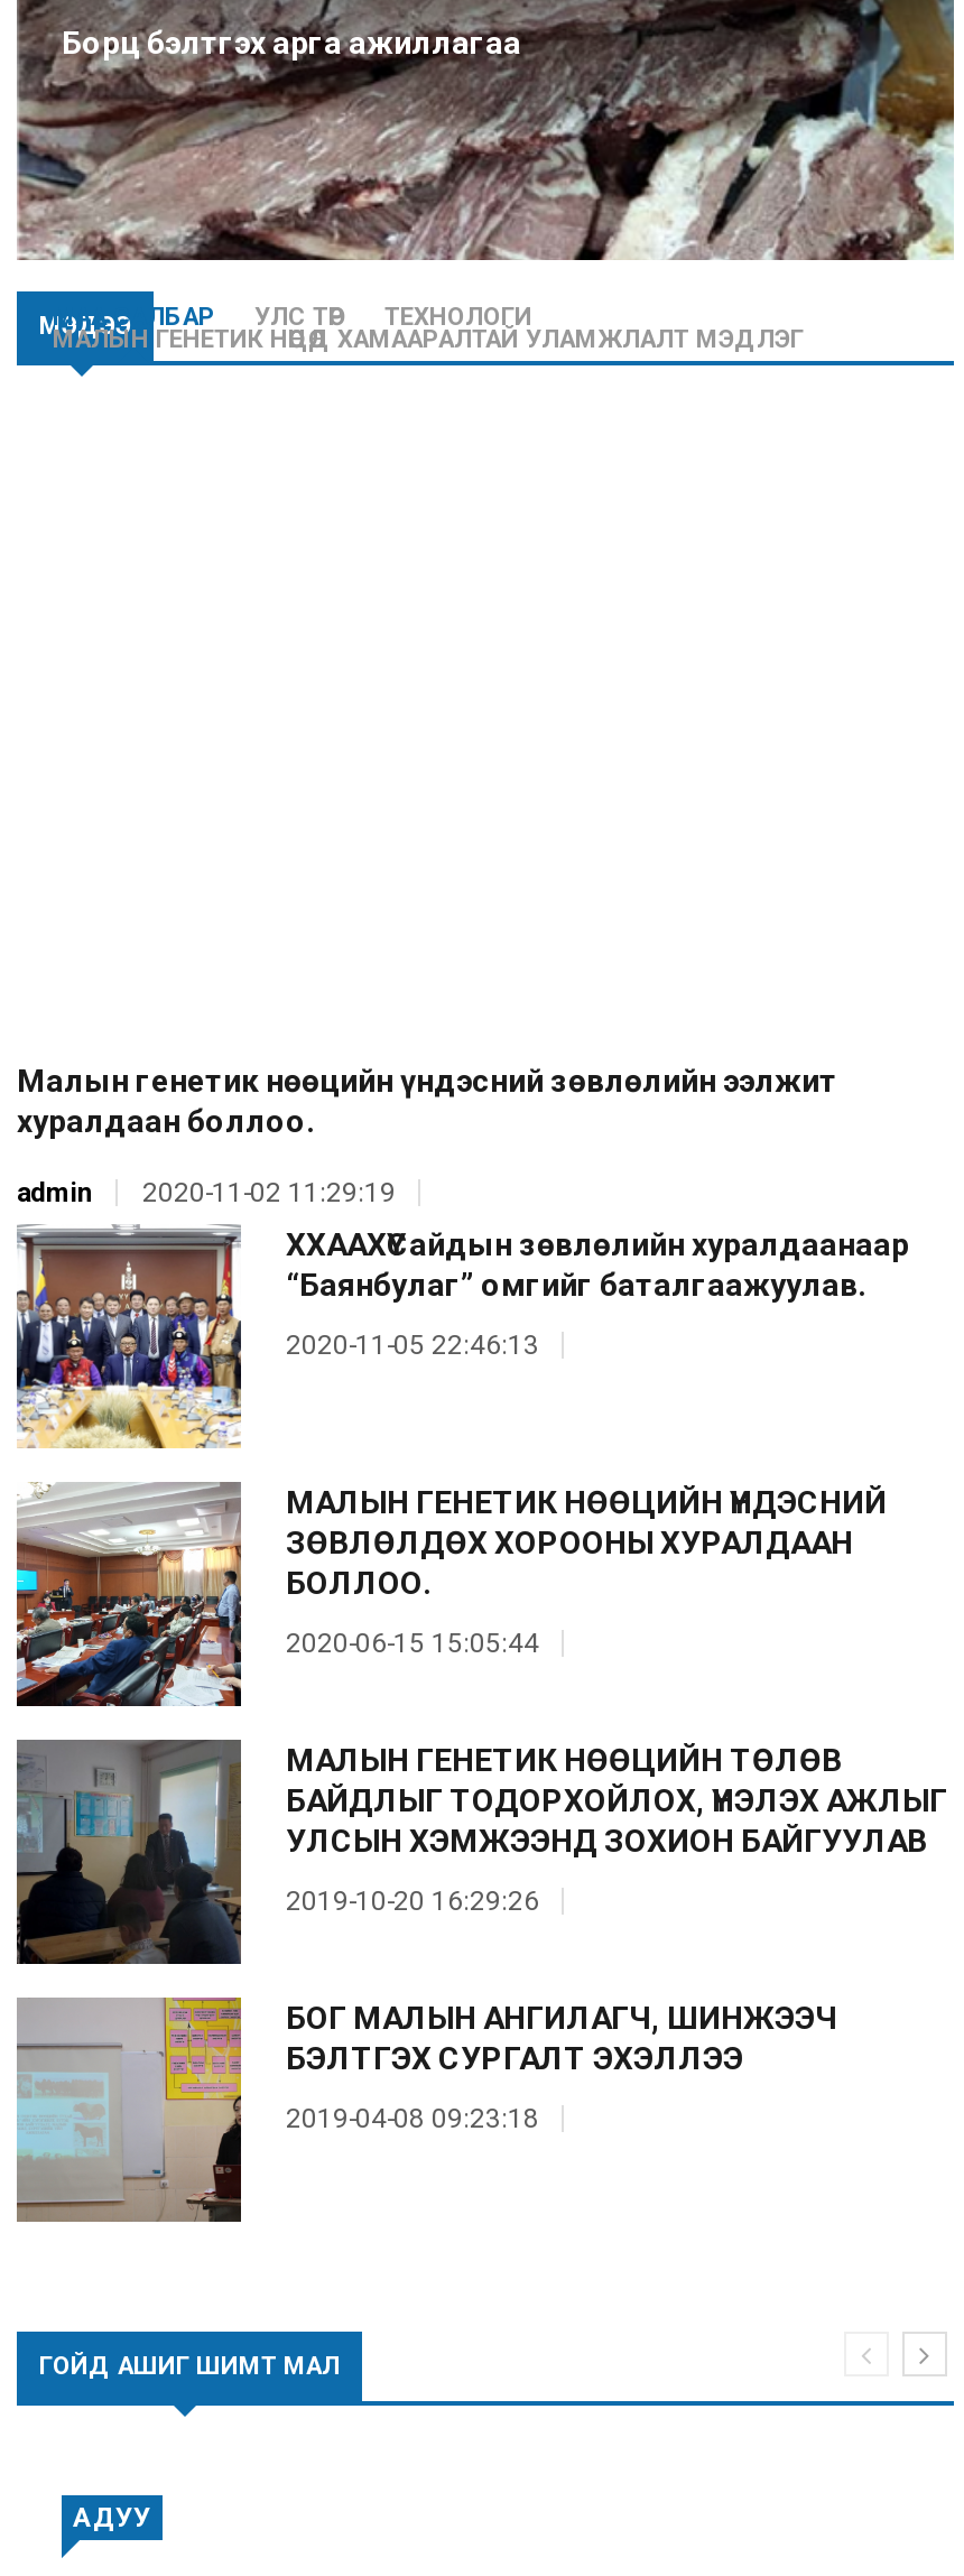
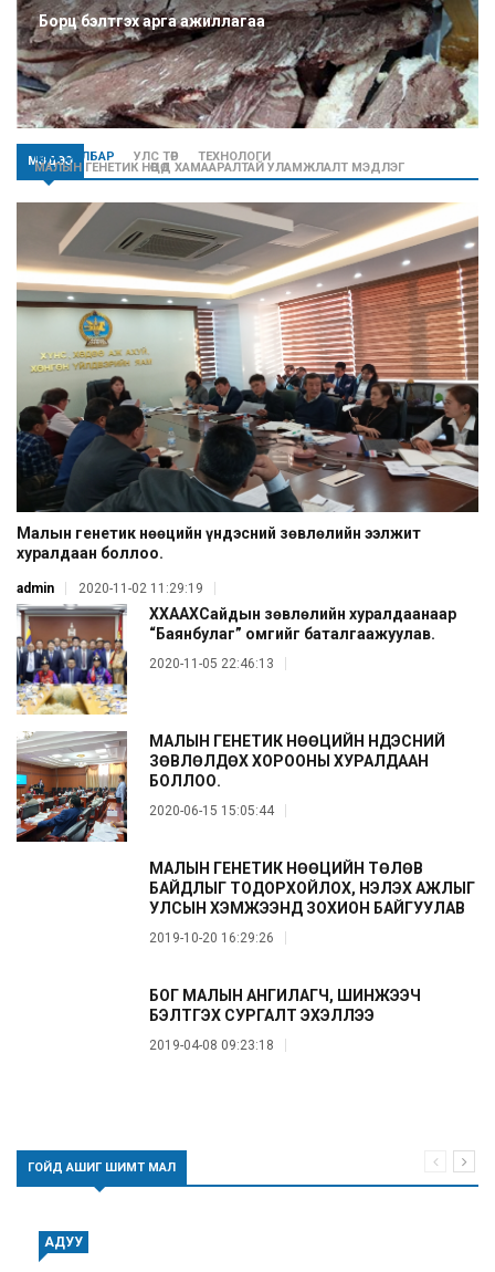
none -> [15,201,480,513] [image]
[15,1738,243,1966] [image] -> none
[15,1995,243,2224] [image] -> none

